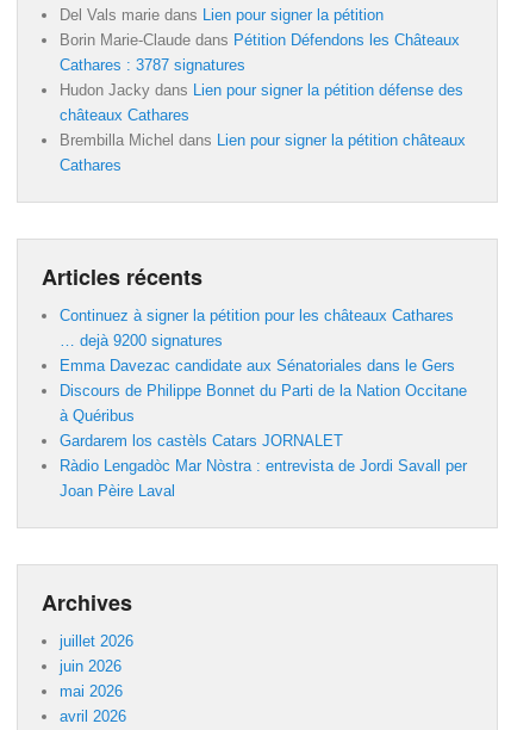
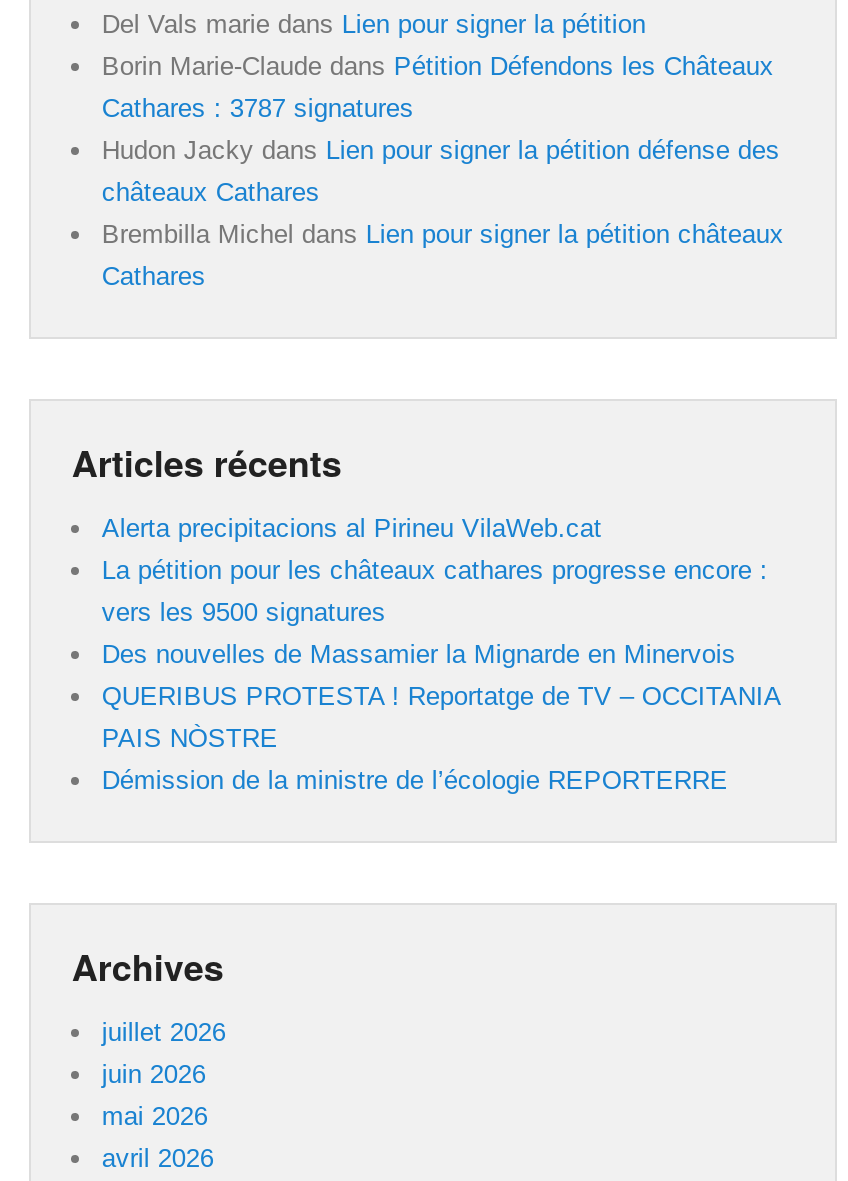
[60,307,467,500] Continuez à signer la pétition pour les châteaux Cathares | … dejà 9200 signatures | Emma Davezac candidate aux Sénatoriales dans le Gers | Discours de Philippe Bonnet du Parti de la Nation Occitane | à Quéribus | Gardarem los castèls Catars JORNALET | Ràdio Lengadòc Mar Nòstra : entrevista de Jordi Savall per | Joan Pèire Laval -> [102,513,780,795] Alerta precipitacions al Pirineu VilaWeb.cat | La pétition pour les châteaux cathares progresse encore : | vers les 9500 signatures | Des nouvelles de Massamier la Mignarde en Minervois | QUERIBUS PROTESTA ! Reportatge de TV – OCCITANIA | PAIS NÒSTRE | Démission de la ministre de l’écologie REPORTERRE

